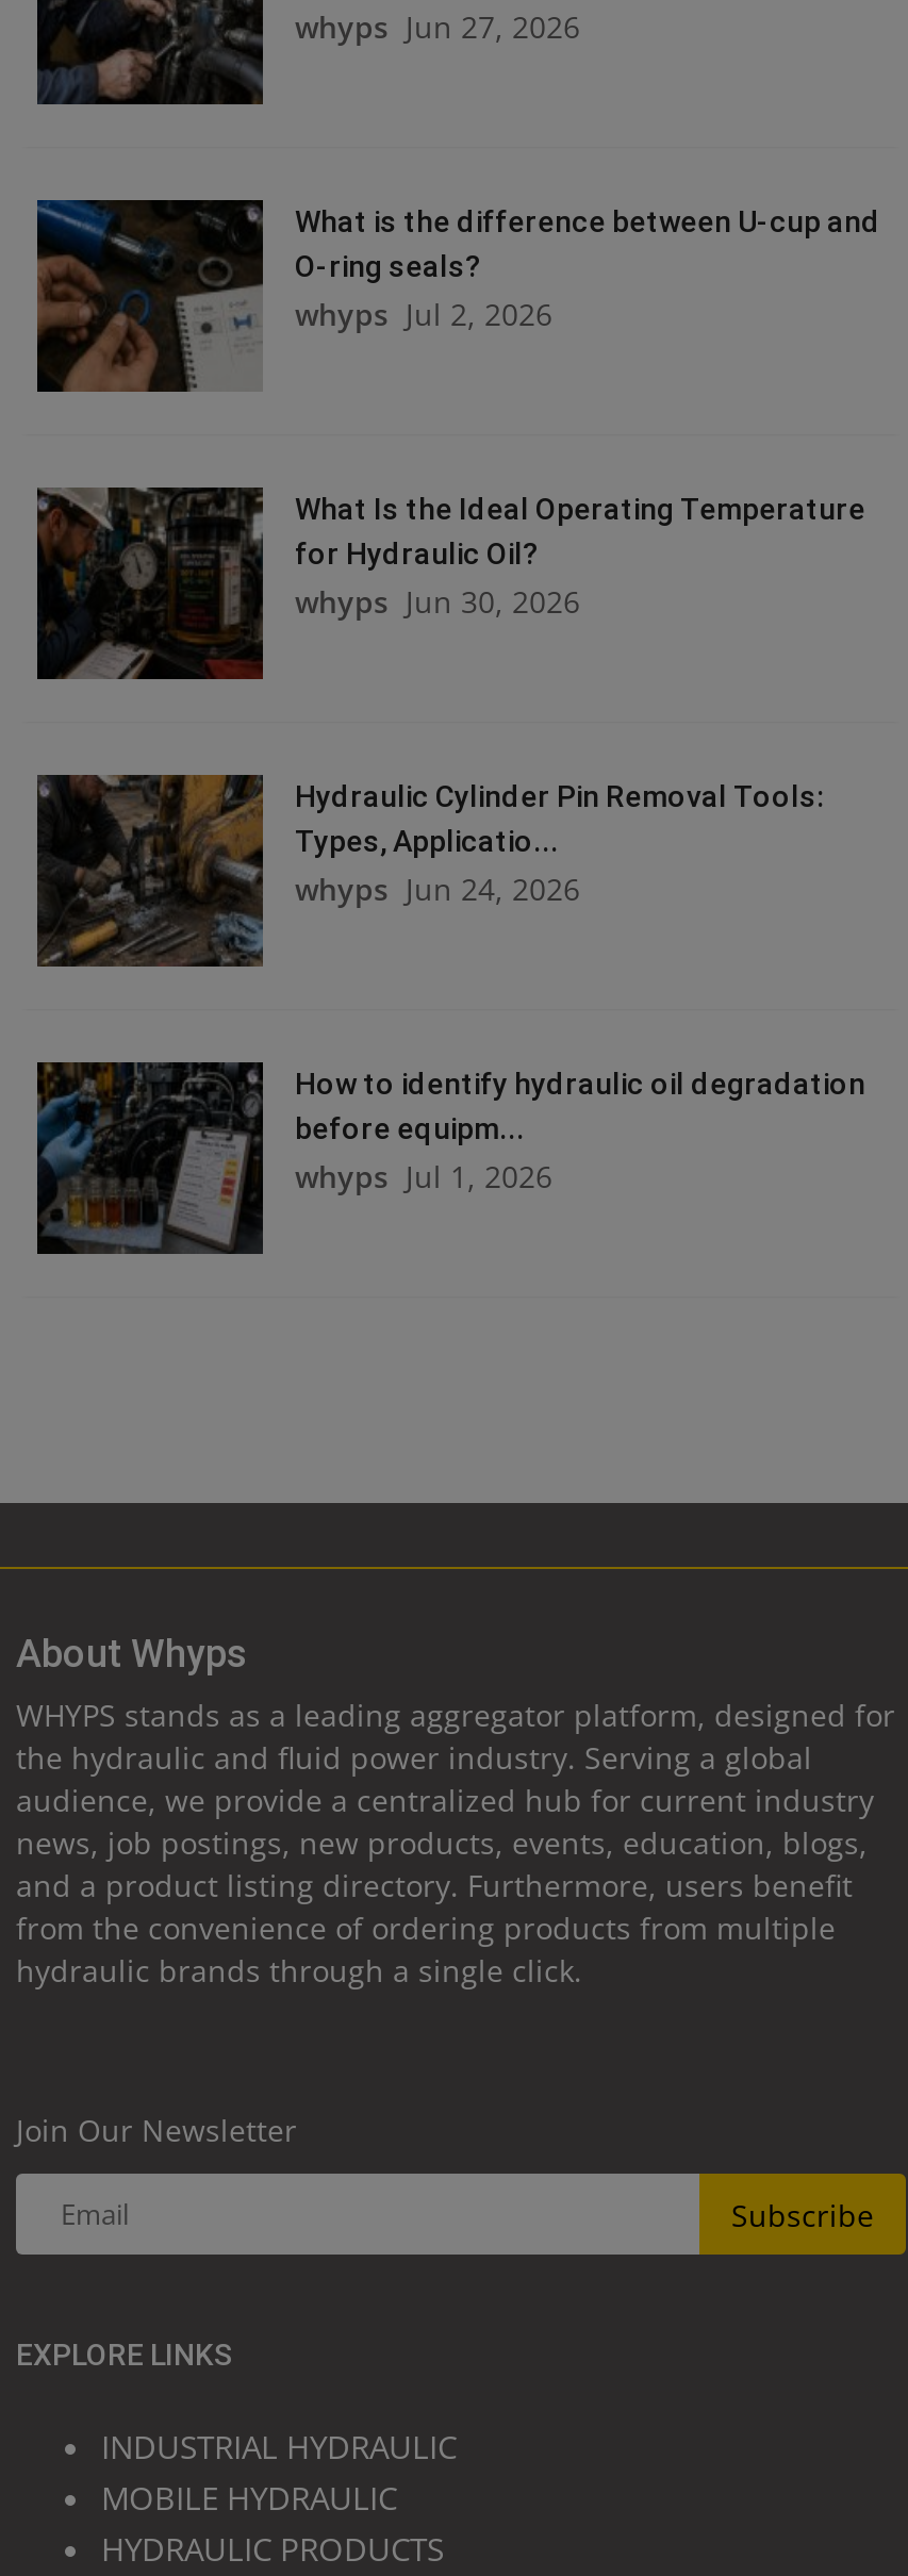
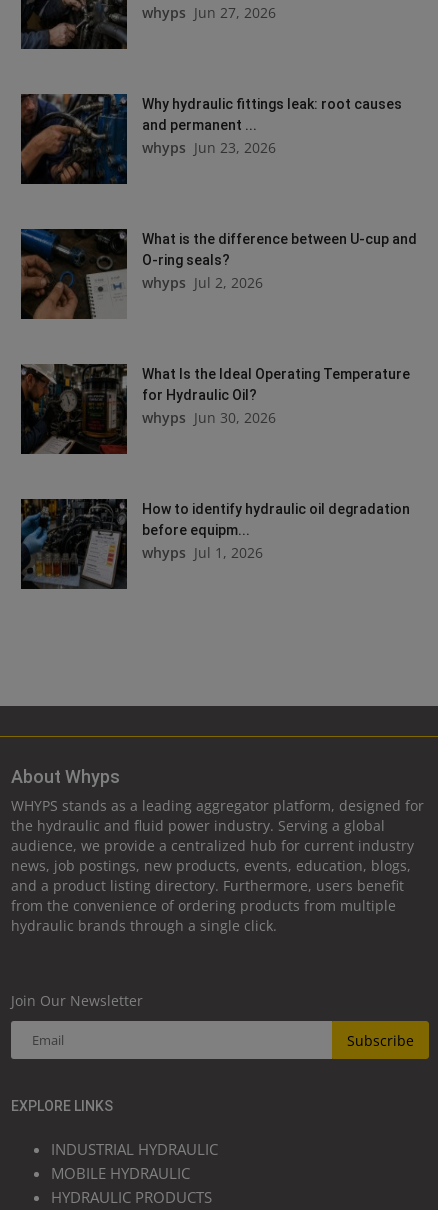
none -> [20,93,402,184] [image] | Why hydraulic fittings leak: root causes | and permanent ... | whyps Jun 23, 2026
moved [35,198,880,622] -> [20,228,417,427]: [image] | What is the difference between U-cup and | O-ring seals? | whyps Jul 2, 2026 | What Is the Ideal Operating Temperature | for Hydraulic Oil? | whyps Jun 30, 2026
[37,773,825,967] [image] | Hydraulic Cylinder Pin Removal Tools: | Types, Applicatio... | whyps Jun 24, 2026 -> none

